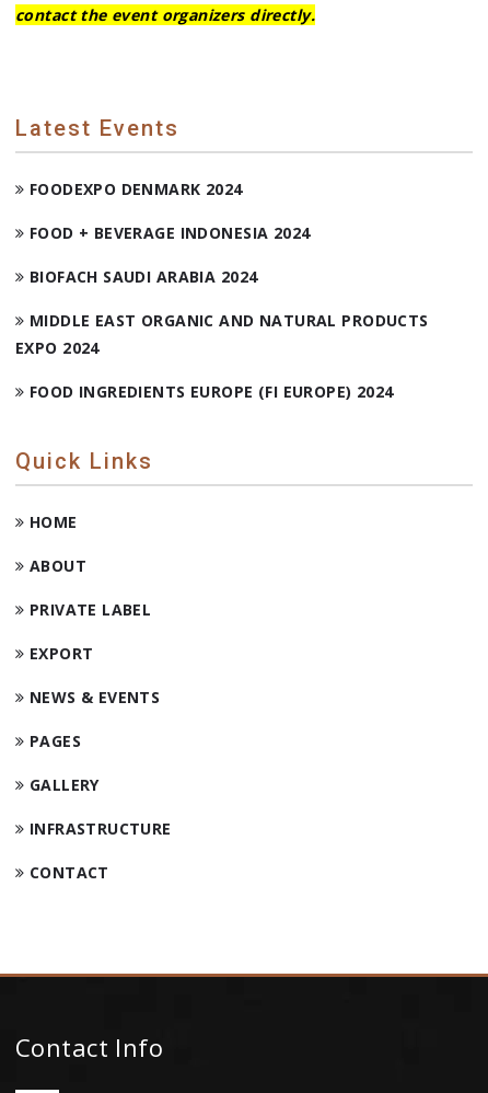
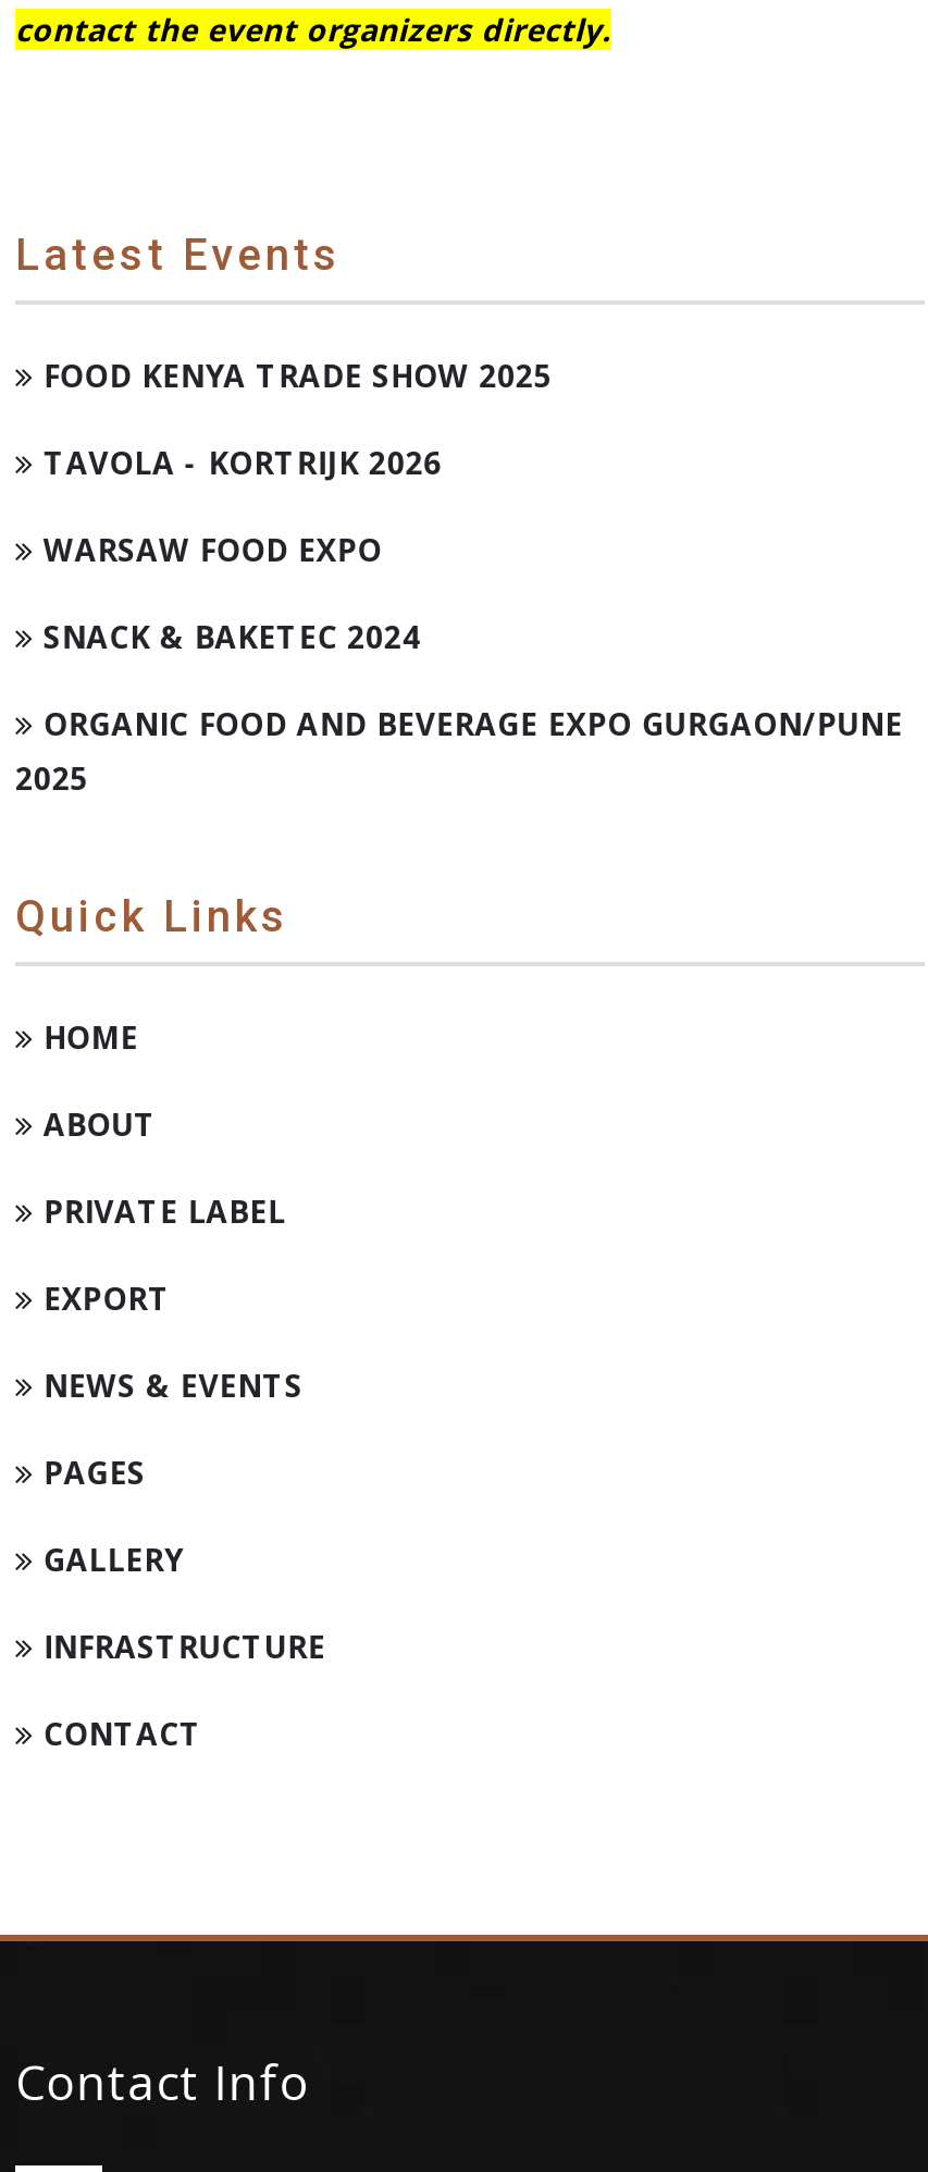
[25,179,243,199] FOODEXPO DENMARK 2024 -> [34,355,552,396] FOOD KENYA TRADE SHOW 2025
[25,222,310,243] FOOD + BEVERAGE INDONESIA 2024 -> [34,442,442,483] TAVOLA - KORTRIJK 2026
[25,266,257,287] BIOFACH SAUDI ARABIA 2024 -> [34,529,382,570] WARSAW FOOD EXPO
[15,310,429,358] MIDDLE EAST ORGANIC AND NATURAL PRODUCTS | EXPO 2024 -> [34,616,420,657] SNACK & BAKETEC 2024
[25,381,394,402] FOOD INGREDIENTS EUROPE (FI EUROPE) 2024 -> [15,703,903,799] ORGANIC FOOD AND BEVERAGE EXPO GURGAON/PUNE | 2025

